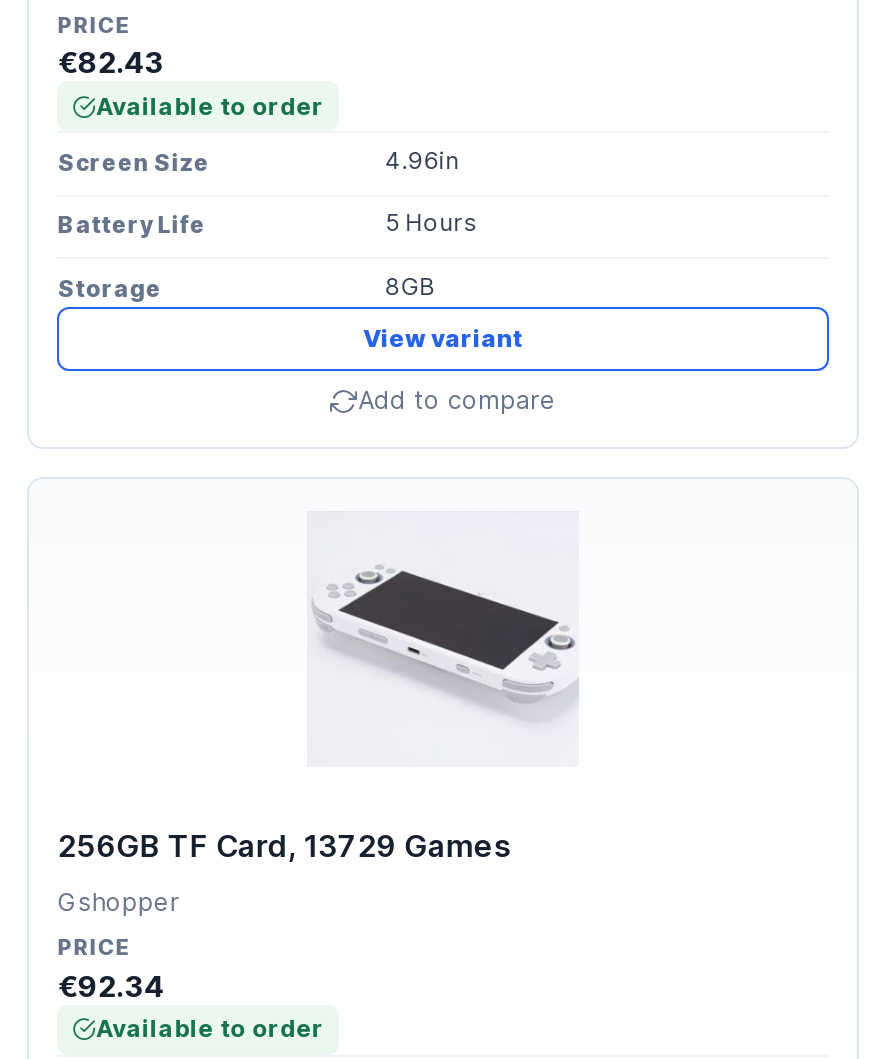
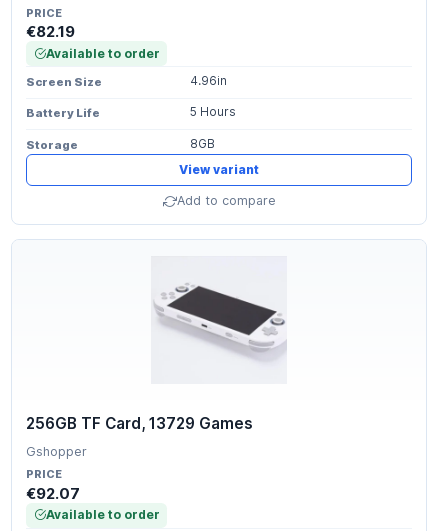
[58,45,164,81] €82.43 -> [26,23,75,41] €82.19
[58,968,164,1004] €92.34 -> [26,485,80,503] €92.07

